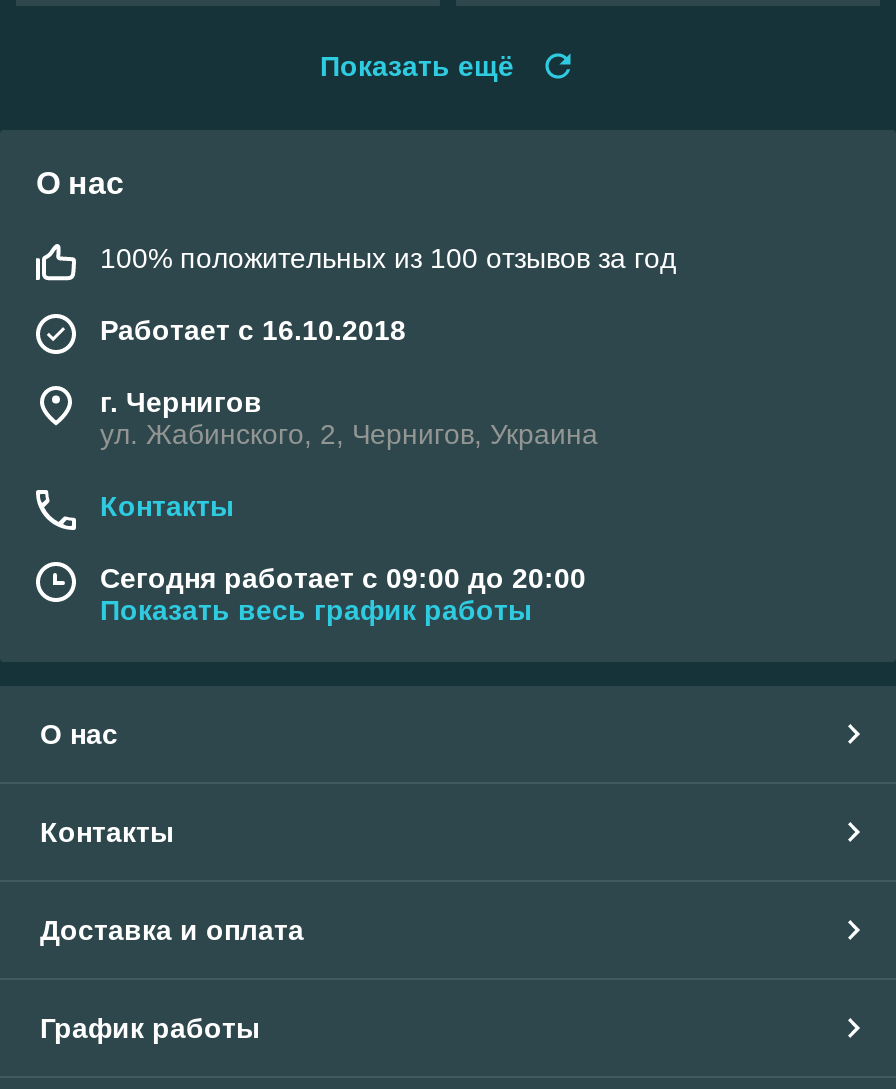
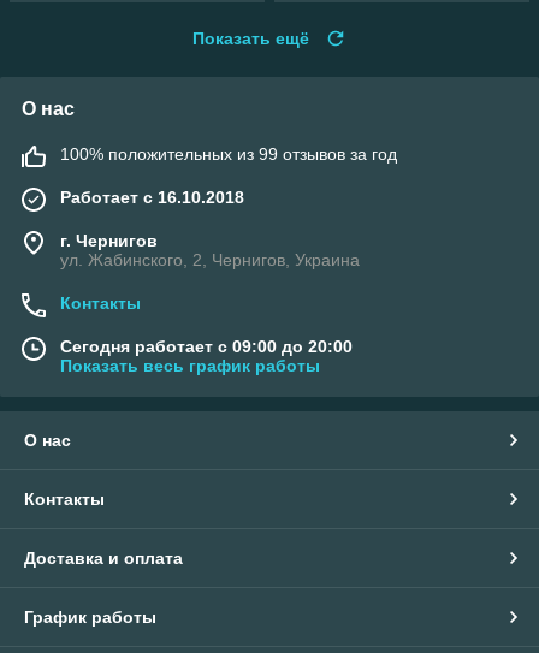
[100,243,676,275] 100% положительных из 100 отзывов за год -> [60,145,397,164] 100% положительных из 99 отзывов за год

